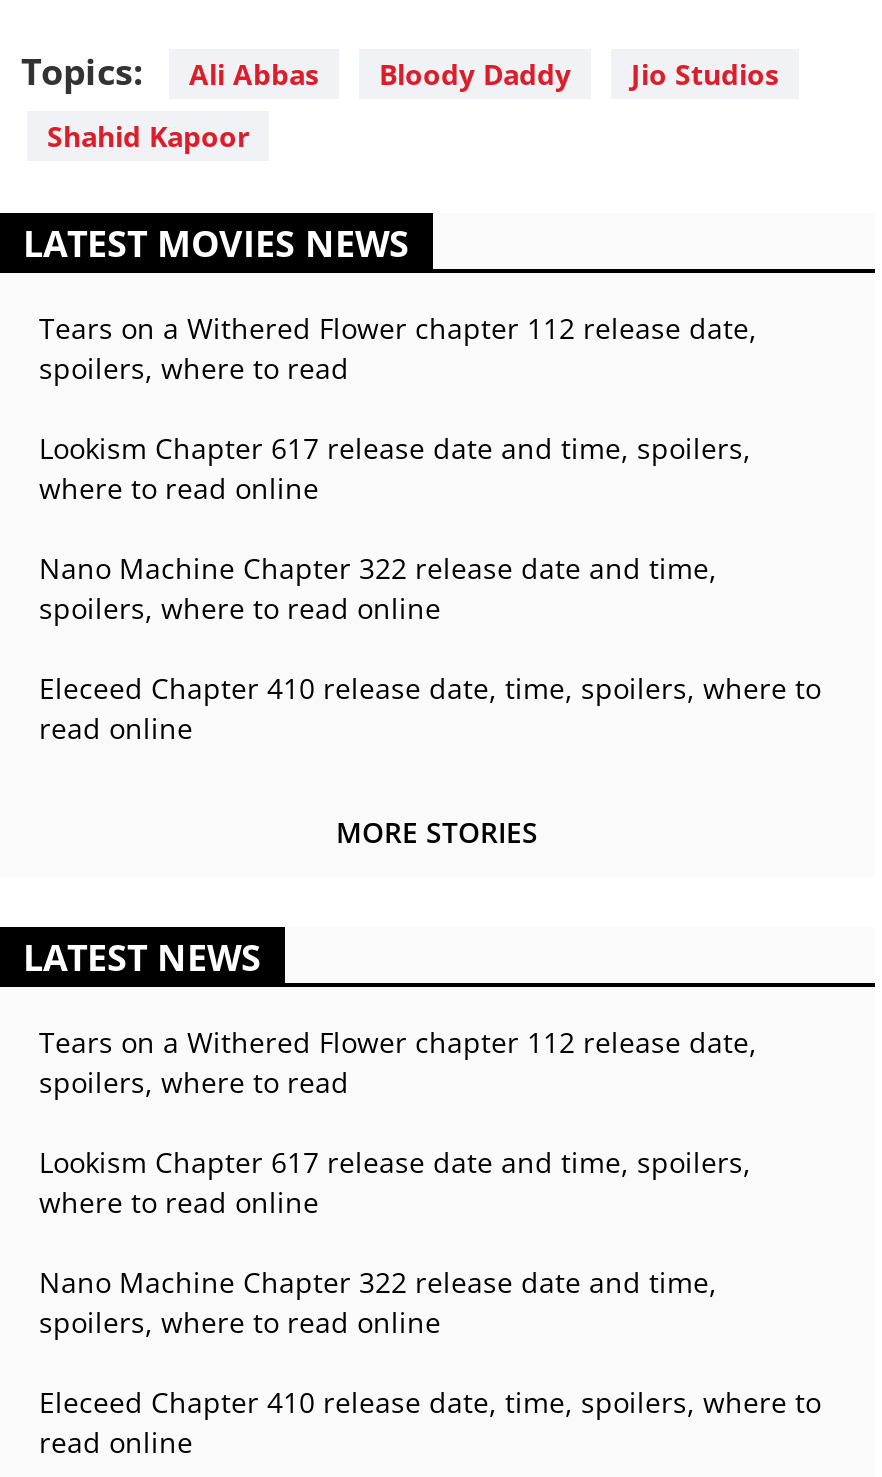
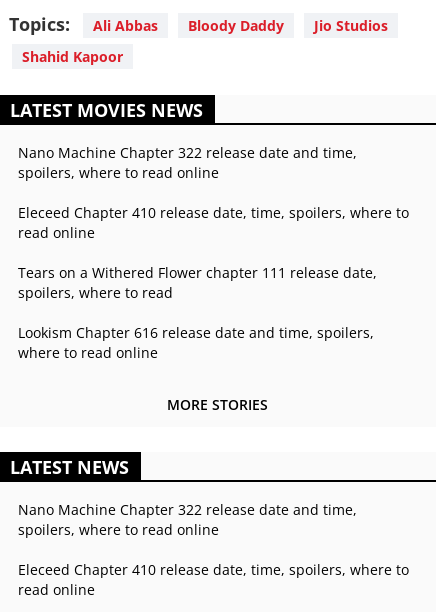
[39,310,757,508] Tears on a Withered Flower chapter 112 release date, | spoilers, where to read | Lookism Chapter 617 release date and time, spoilers, | where to read online -> none
none -> [18,262,377,361] Tears on a Withered Flower chapter 111 release date, | spoilers, where to read | Lookism Chapter 616 release date and time, spoilers, | where to read online
[39,1024,757,1222] Tears on a Withered Flower chapter 112 release date, | spoilers, where to read | Lookism Chapter 617 release date and time, spoilers, | where to read online -> none

